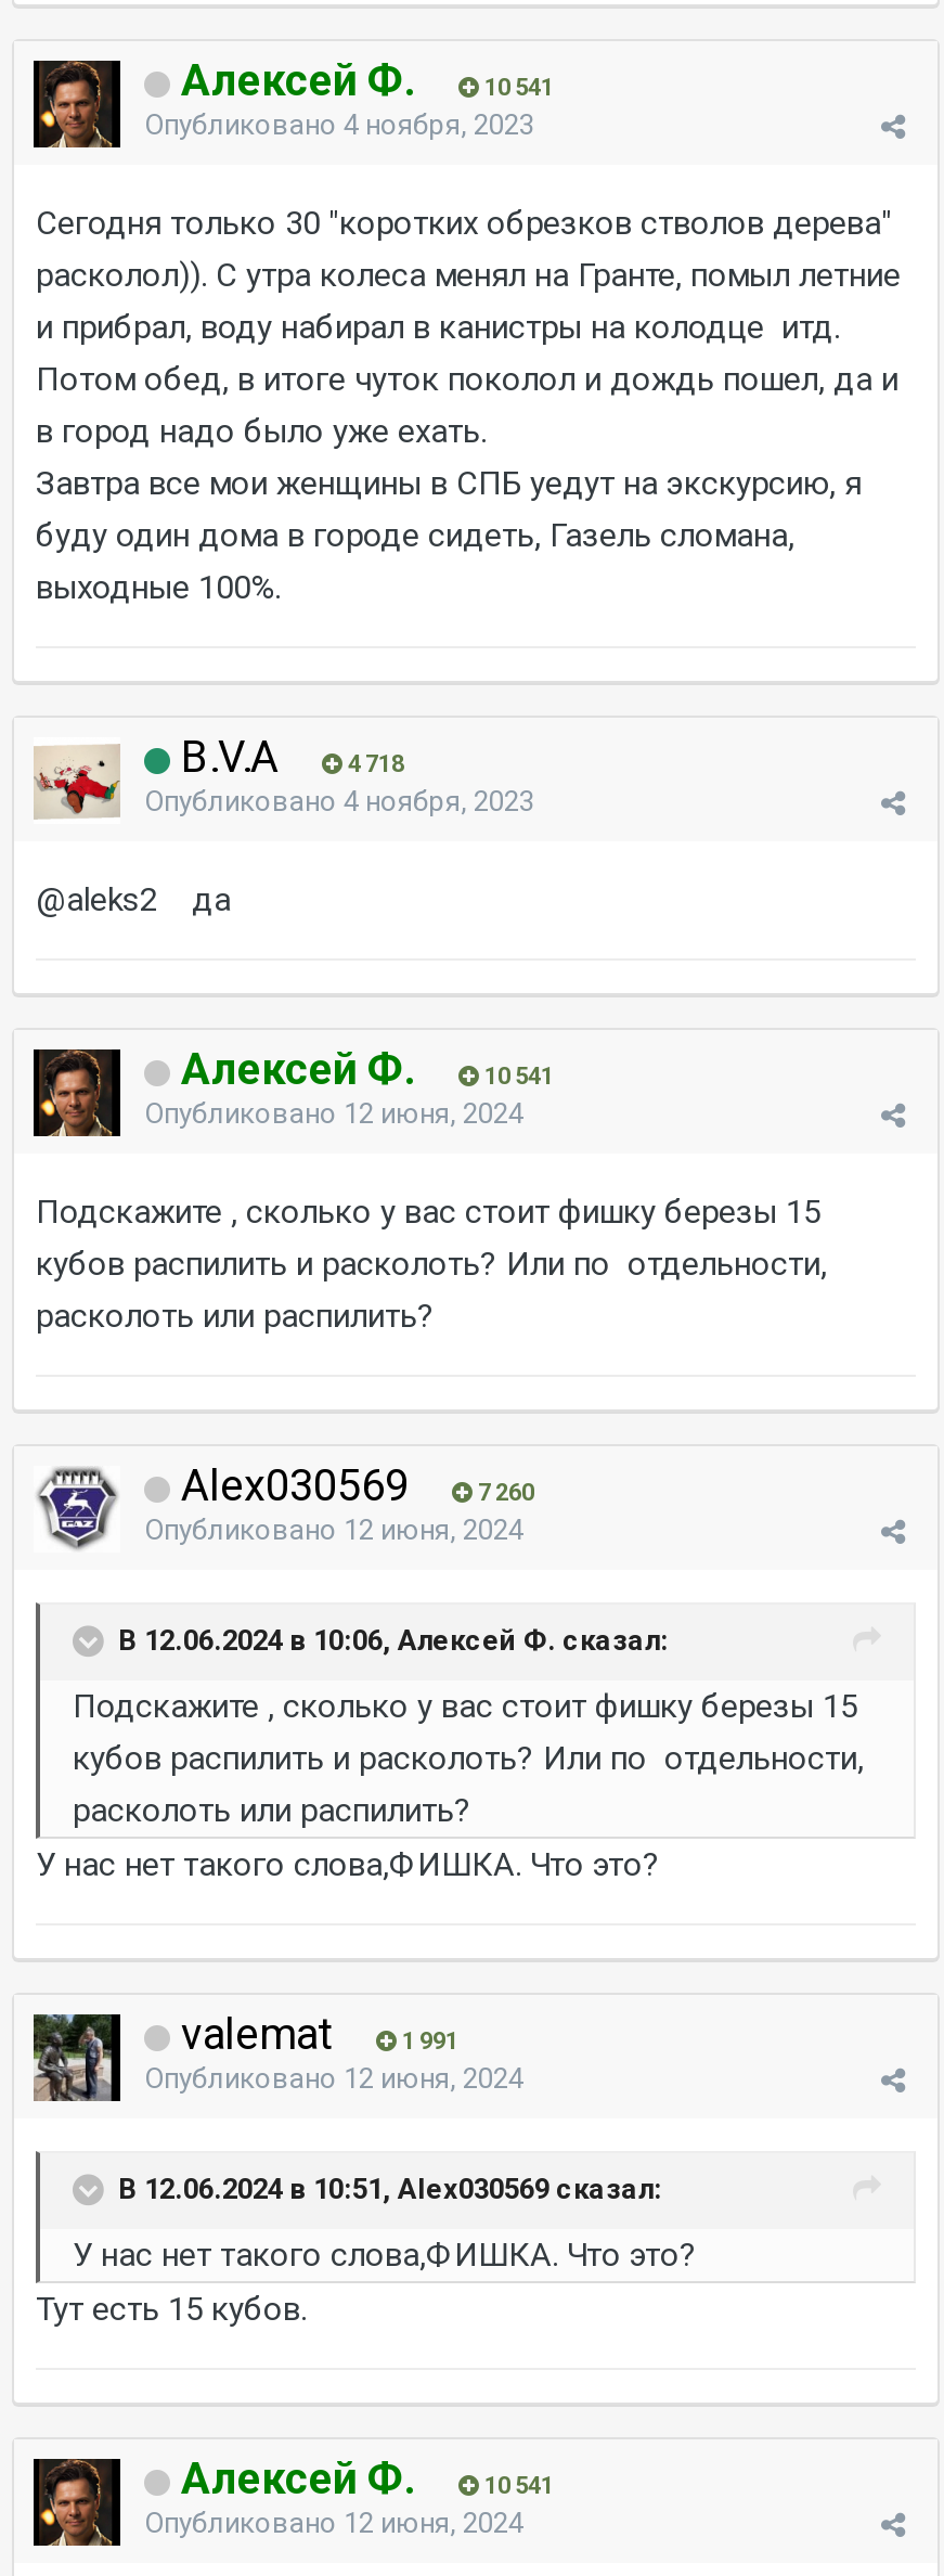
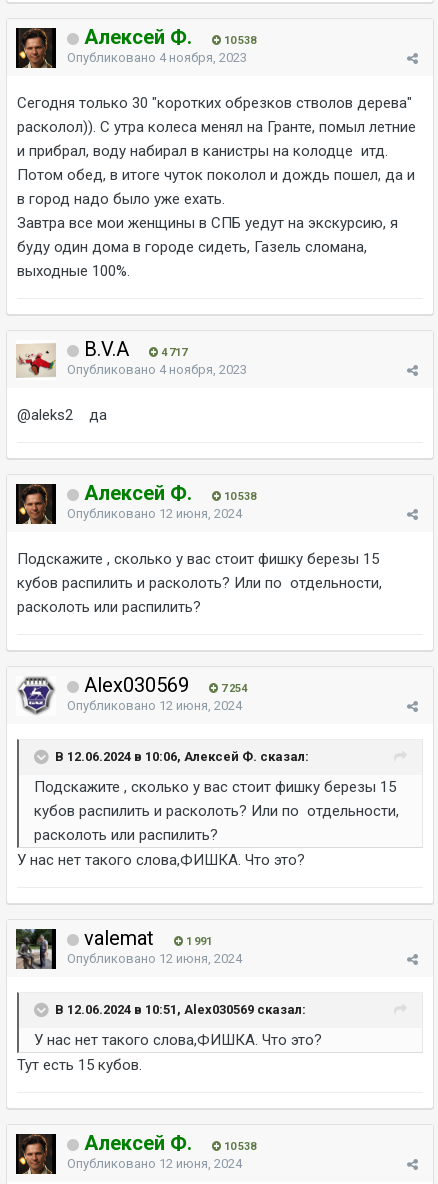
[478,74,554,102] 10 541 -> [221,34,256,47] 10 538
[170,731,404,783] B.V.A 4 718 -> [79,337,187,361] B.V.A 4 717
[478,1062,554,1091] 10 541 -> [221,490,256,503] 10 538
[170,1459,534,1511] Alex030569 7 260 -> [79,673,247,697] Alex030569 7 254
[478,2472,554,2500] 10 541 -> [221,1140,256,1153] 10 538

